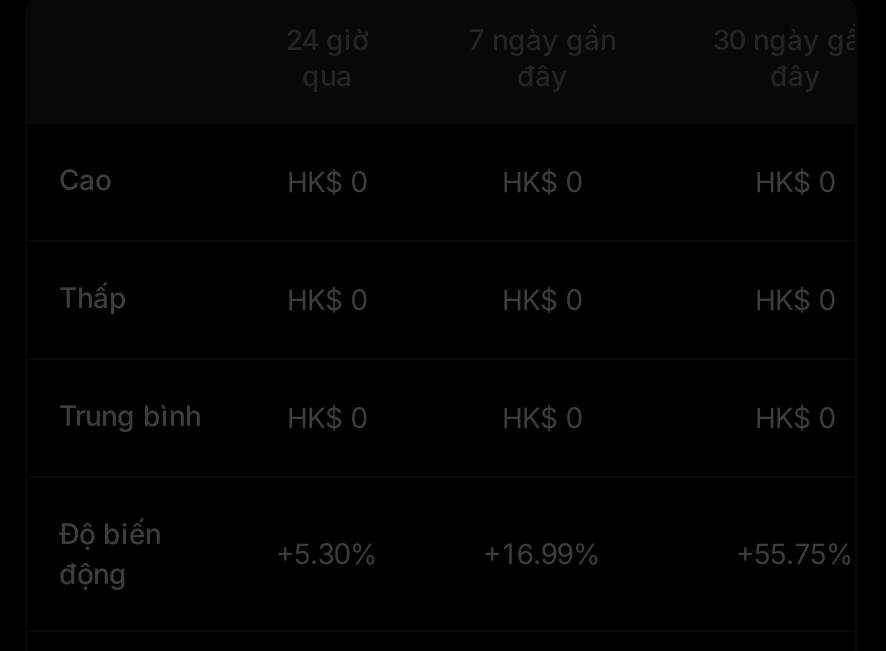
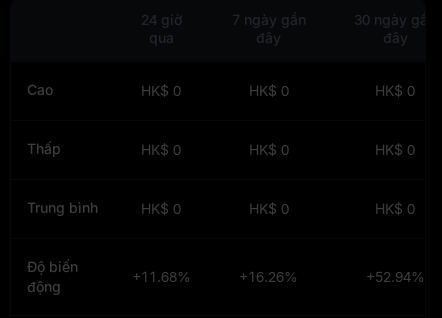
[276,537,378,571] +5.30% -> [131,268,190,285] +11.68%
[483,537,601,571] +16.99% -> [239,268,298,285] +16.26%
[736,537,854,571] +55.75% -> [365,268,424,285] +52.94%

